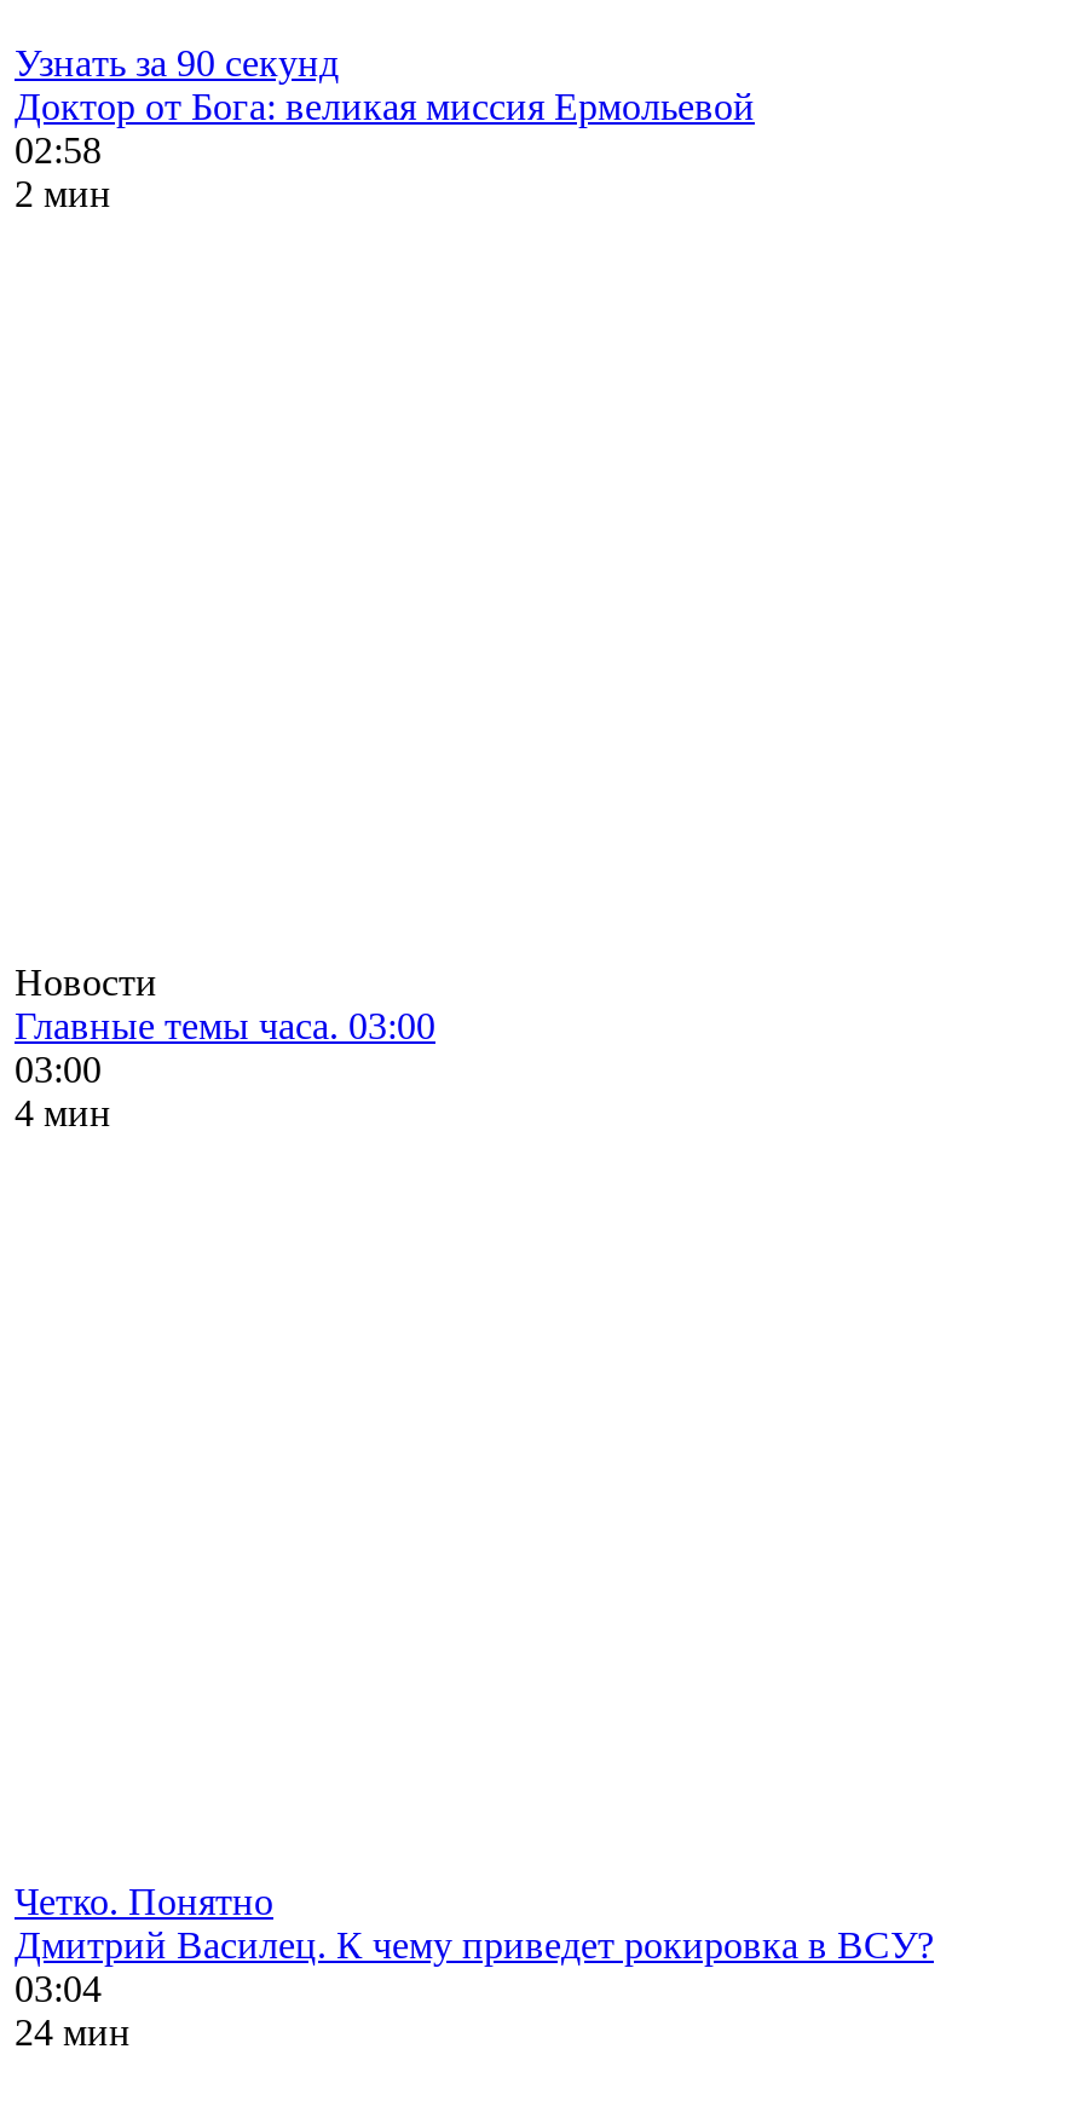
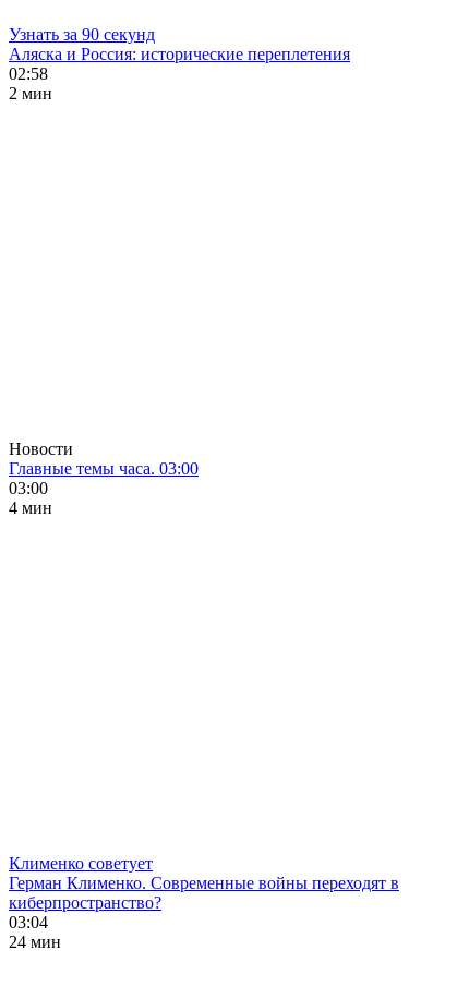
[15,86,755,127] Доктор от Бога: великая миссия Ермольевой -> [9,45,350,63] Аляска и Россия: исторические переплетения
[15,1881,934,1966] Четко. Понятно | Дмитрий Василец. К чему приведет рокировка в ВСУ? -> [9,854,399,912] Клименко советует | Герман Клименко. Современные войны переходят в | киберпространство?

